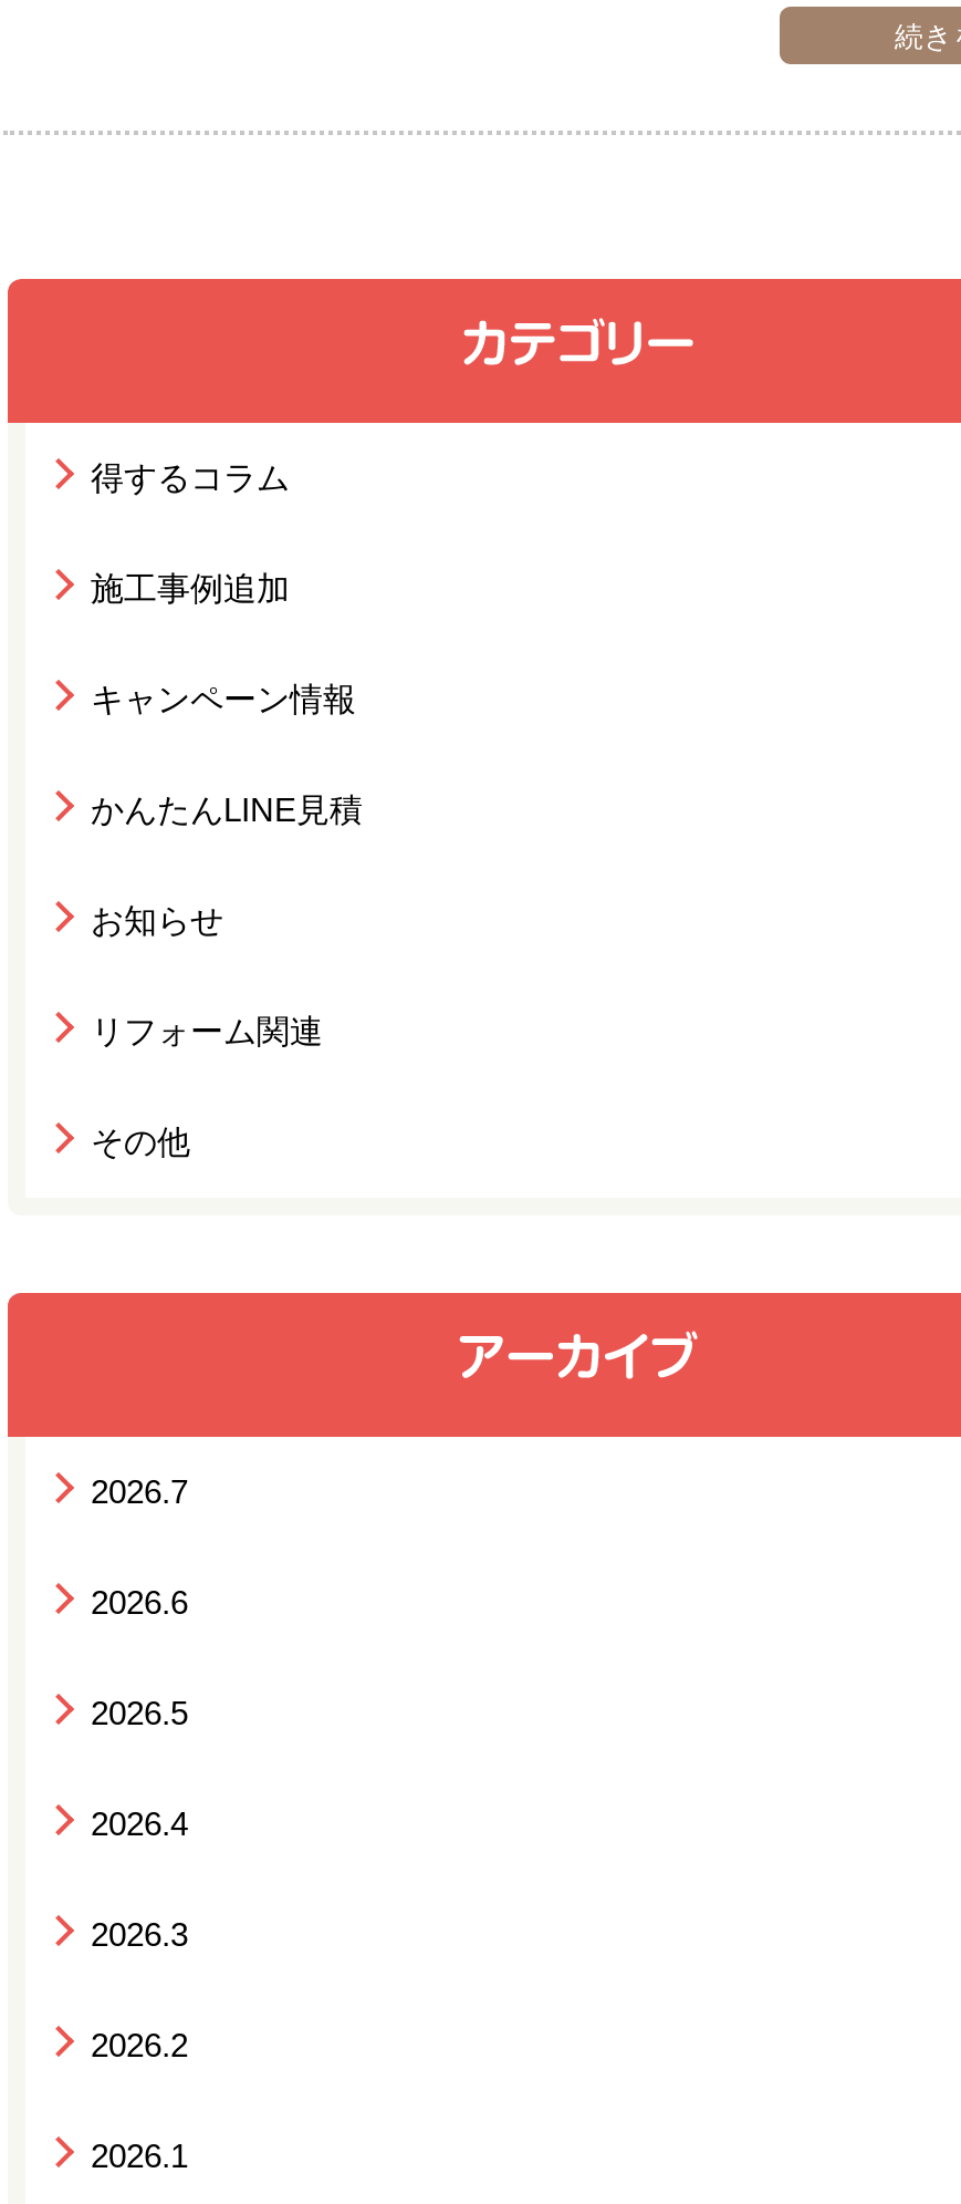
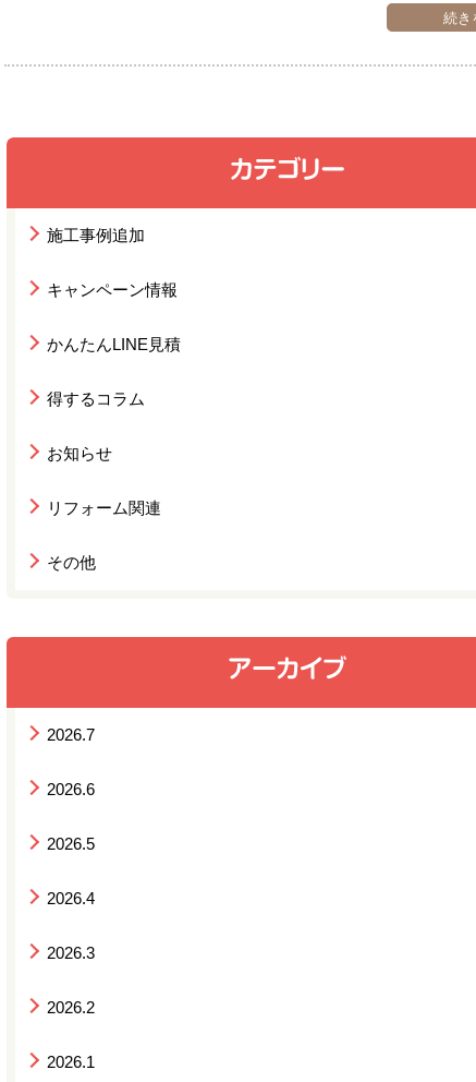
moved [91,458,290,496] -> [47,389,145,408]: 得するコラム
moved [91,569,363,828] -> [47,226,181,353]: 施工事例追加 | キャンペーン情報 | かんたんLINE見積

